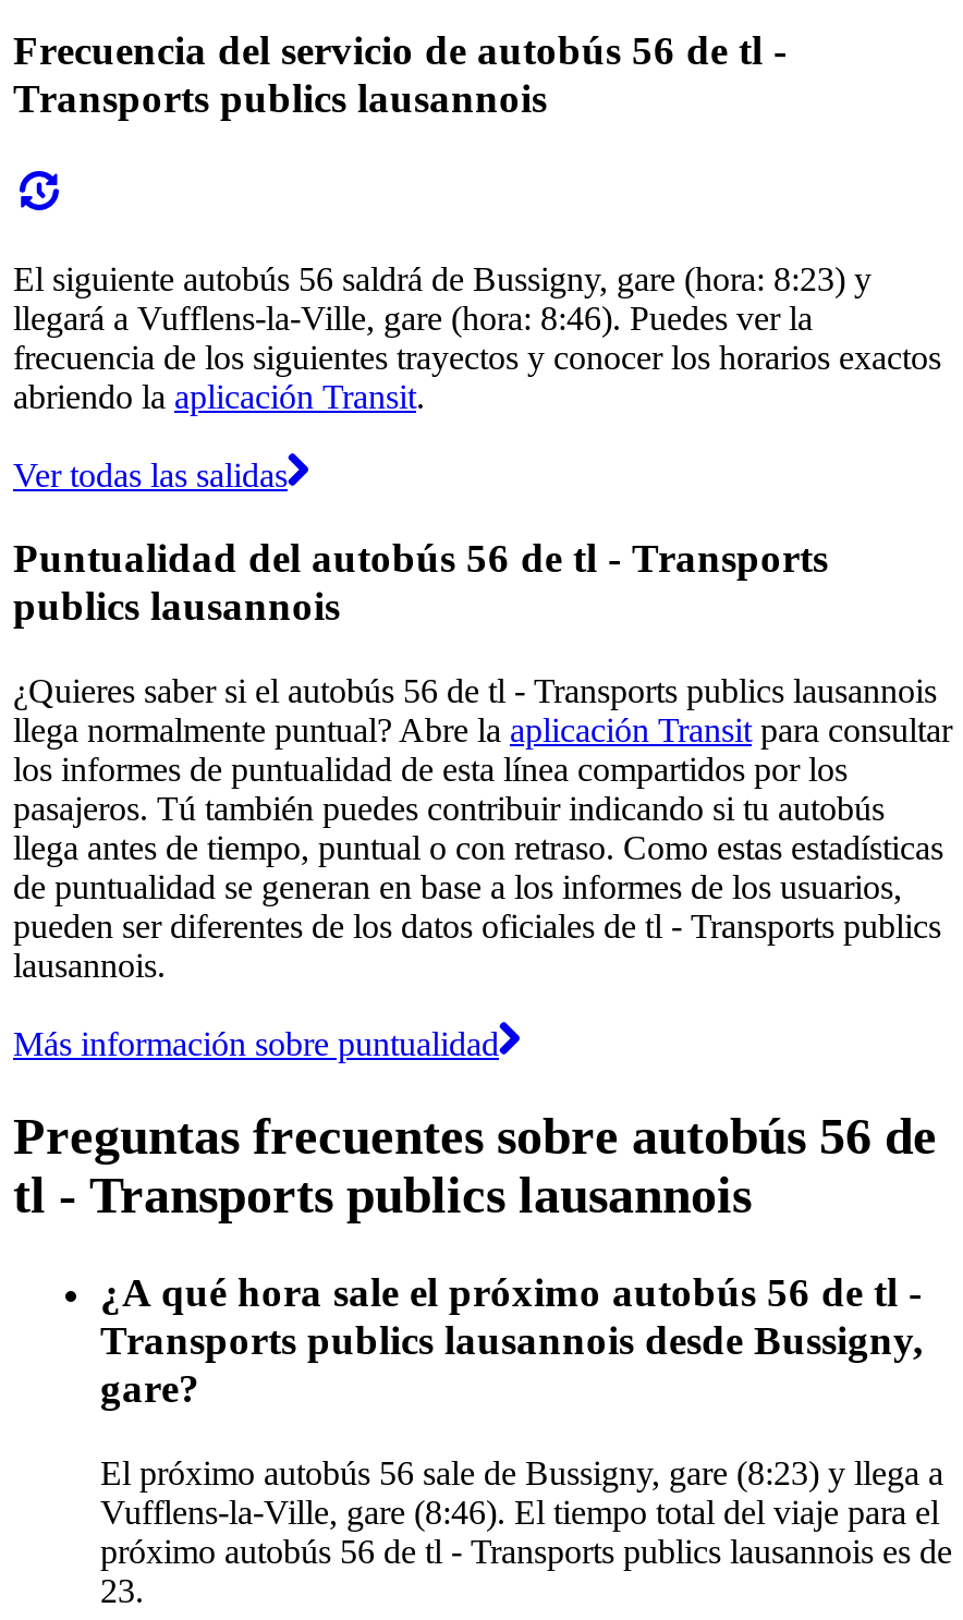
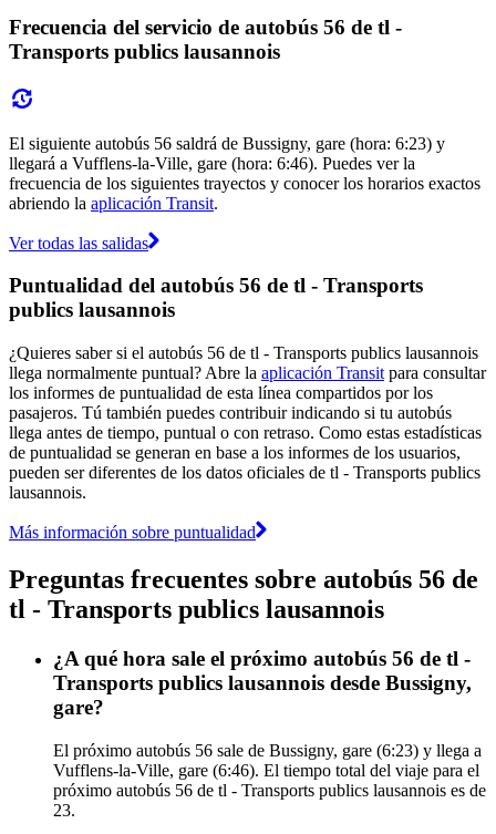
[13,259,871,296] El siguiente autobús 56 saldrá de Bussigny, gare (hora: 8:23) y -> [9,133,445,152] El siguiente autobús 56 saldrá de Bussigny, gare (hora: 6:23) y
[13,299,813,336] llegará a Vufflens-la-Ville, gare (hora: 8:46). Puedes ver la -> [9,153,415,172] llegará a Vufflens-la-Ville, gare (hora: 6:46). Puedes ver la
[100,1453,943,1490] El próximo autobús 56 sale de Bussigny, gare (8:23) y llega a -> [53,740,482,759] El próximo autobús 56 sale de Bussigny, gare (6:23) y llega a
[100,1493,939,1530] Vufflens-la-Ville, gare (8:46). El tiempo total del viaje para el -> [53,760,479,779] Vufflens-la-Ville, gare (6:46). El tiempo total del viaje para el

